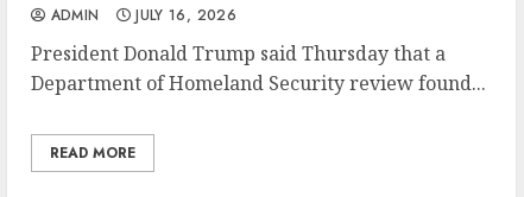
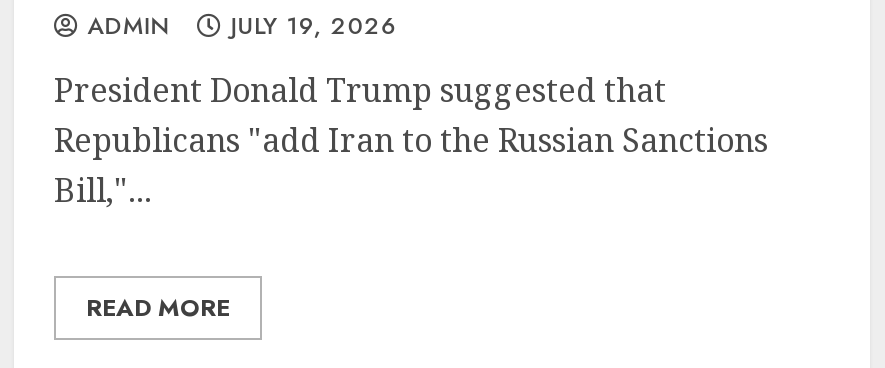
[46,5,236,26] ADMIN JULY 16, 2026 -> [79,8,398,44] ADMIN JULY 19, 2026
[31,40,486,96] President Donald Trump said Thursday that a | Department of Homeland Security review found... -> [54,68,768,212] President Donald Trump suggested that | Republicans "add Iran to the Russian Sanctions | Bill,"...

